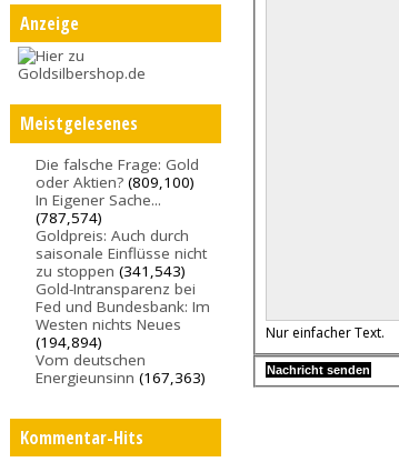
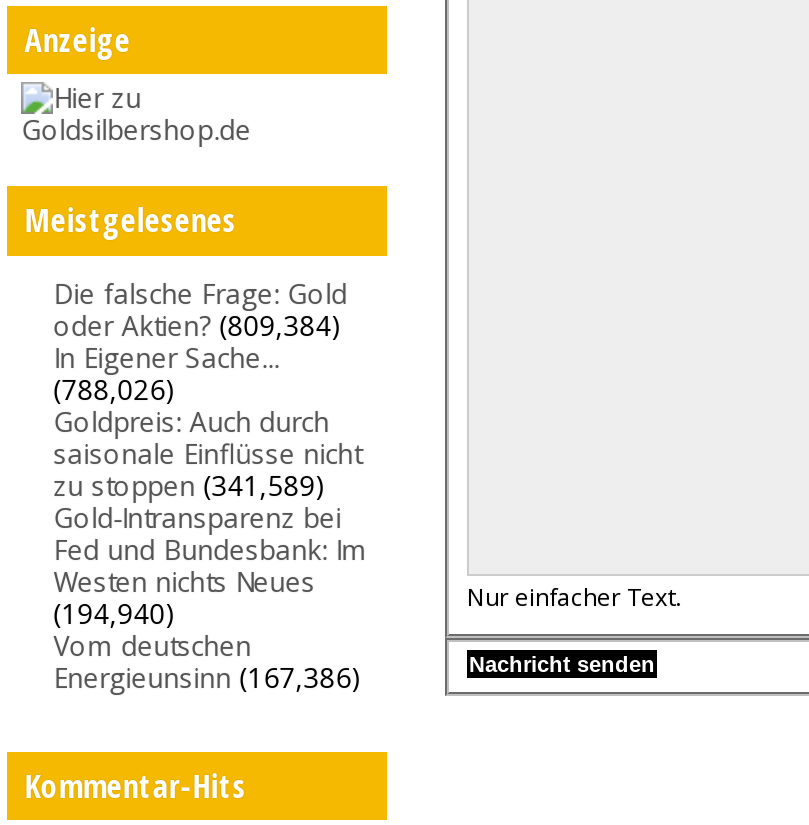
[36,172,195,192] oder Aktien? (809,100) -> [53,308,339,344] oder Aktien? (809,384)
[36,208,102,228] (787,574) -> [53,372,173,408] (788,026)
[36,261,186,281] zu stoppen (341,543) -> [53,468,323,504] zu stoppen (341,589)
[36,332,102,352] (194,894) -> [53,596,173,632] (194,940)
[36,368,206,388] Energieunsinn (167,363) -> [53,660,359,696] Energieunsinn (167,386)

